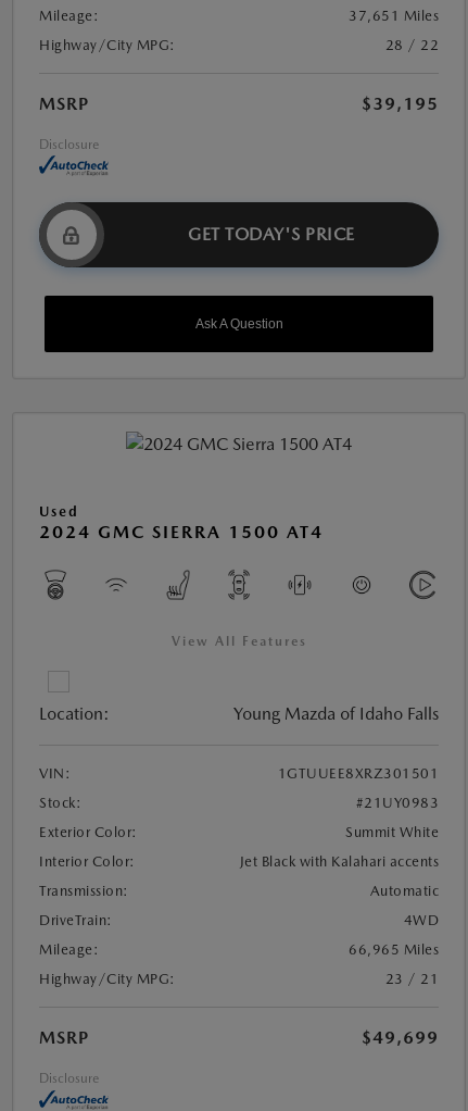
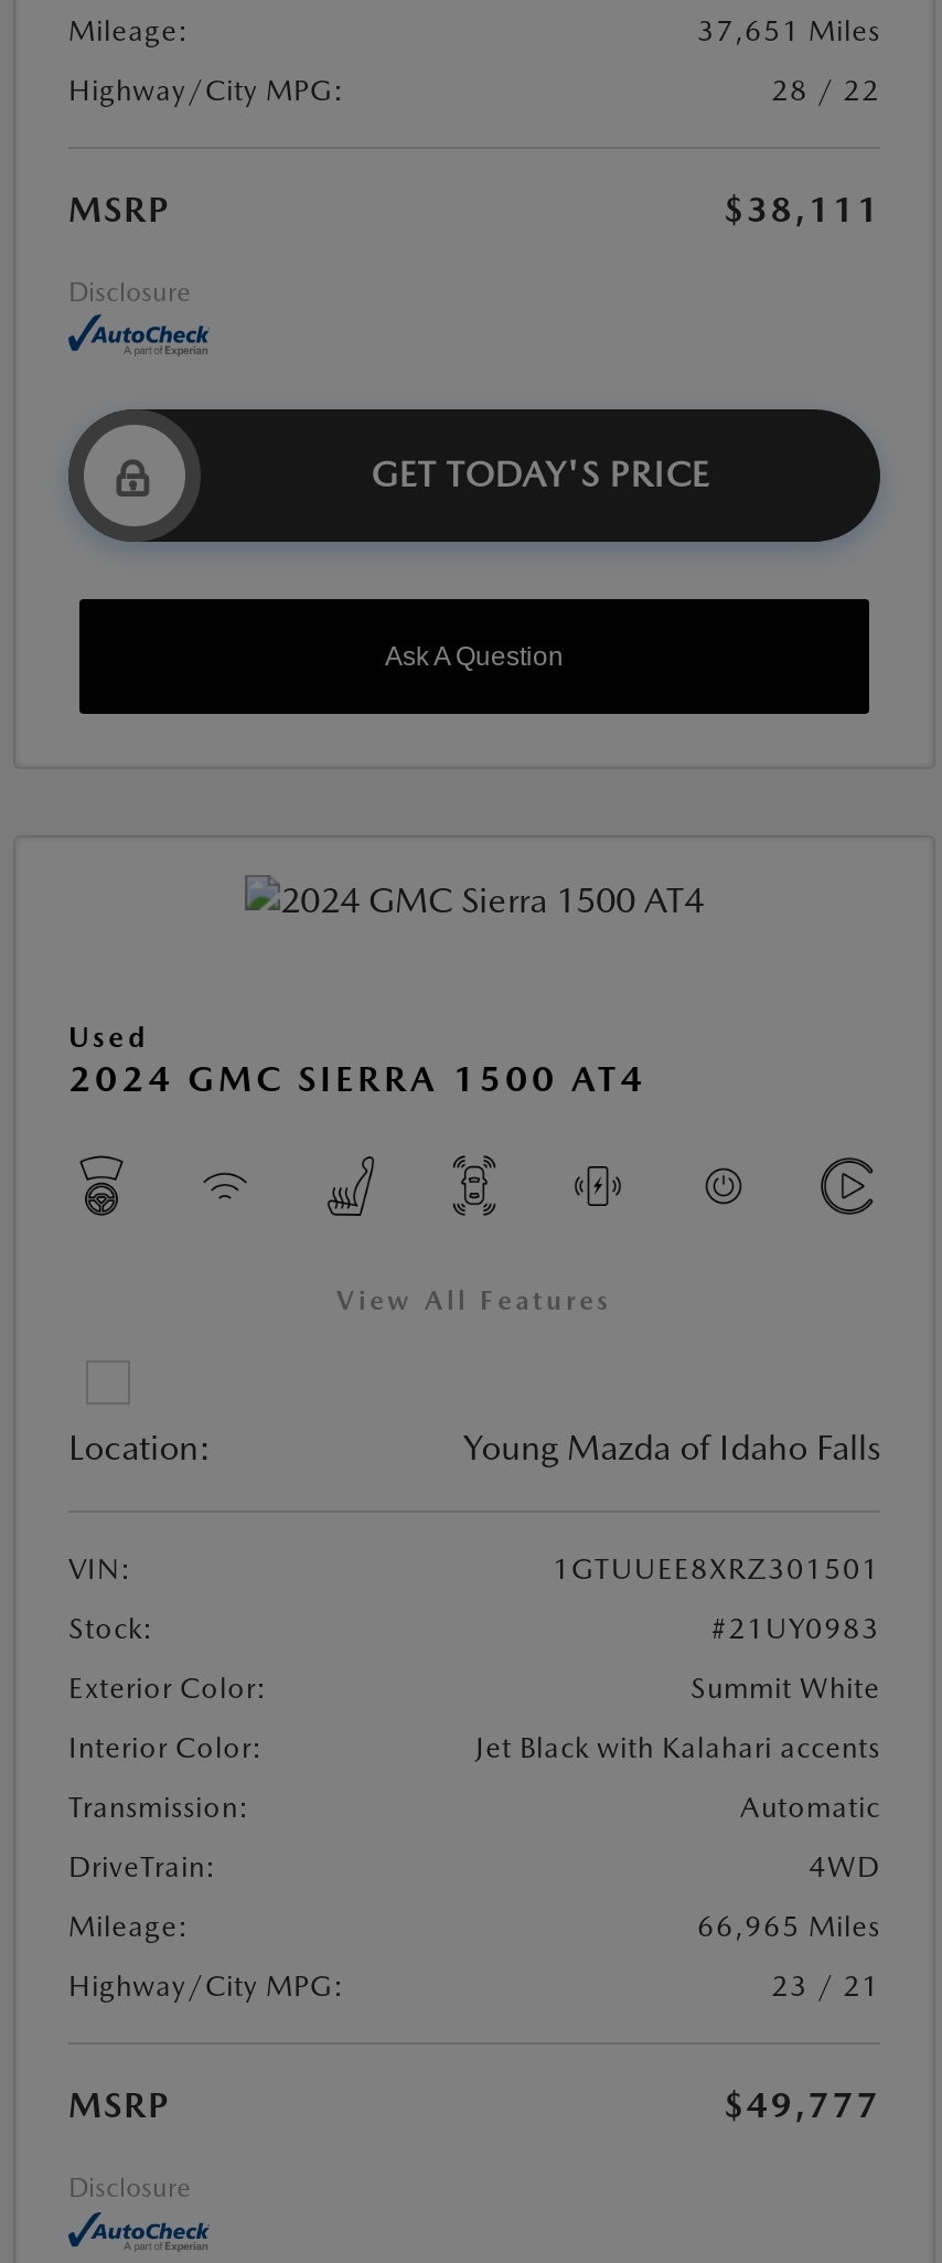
[362,93,439,114] $39,195 -> [724,188,880,230] $38,111
[362,1028,439,1048] $49,699 -> [724,2085,880,2127] $49,777

